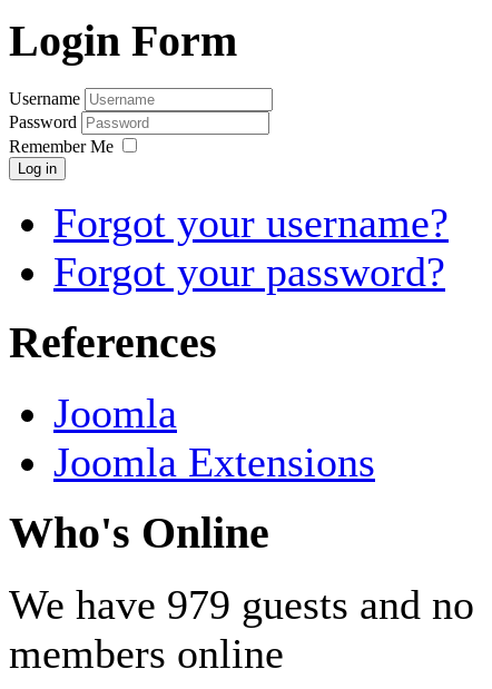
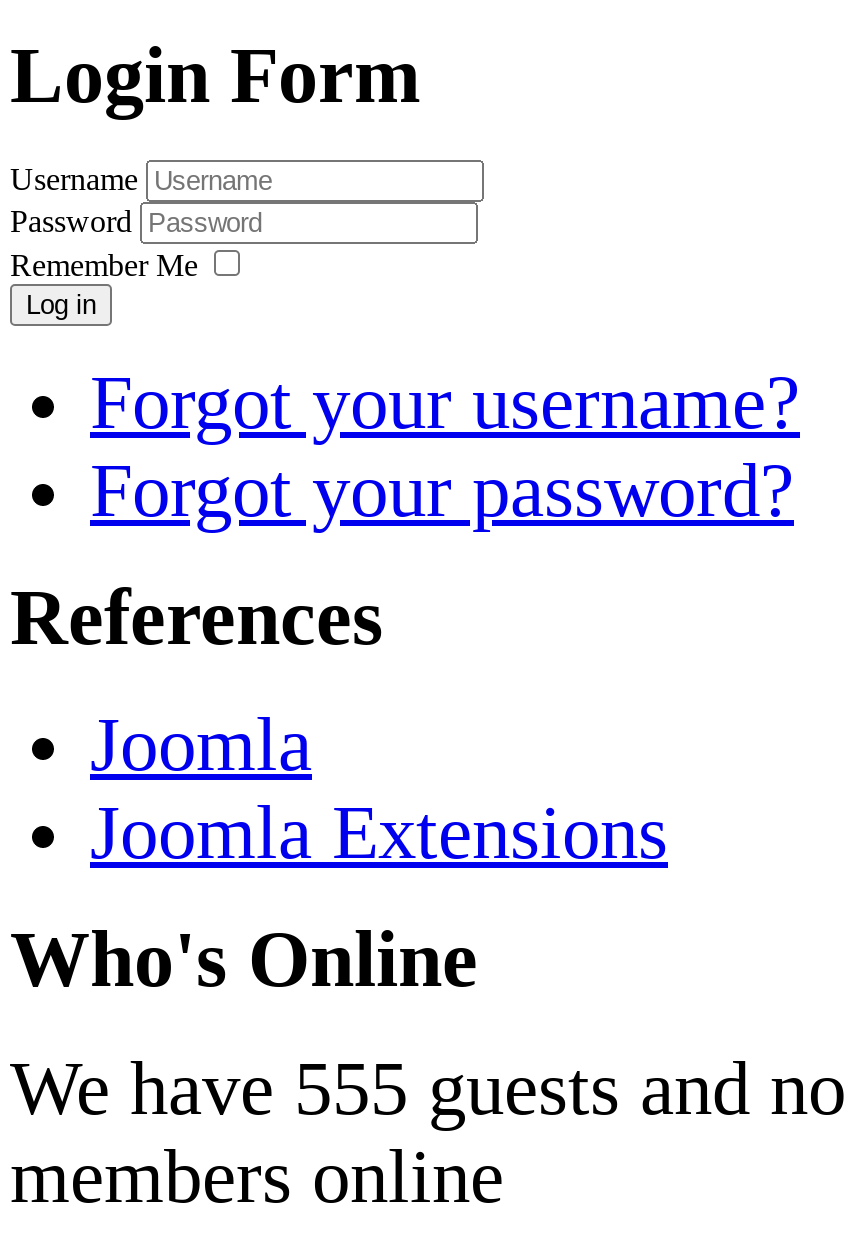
[9,581,474,628] We have 979 guests and no -> [10,1046,846,1130] We have 555 guests and no

